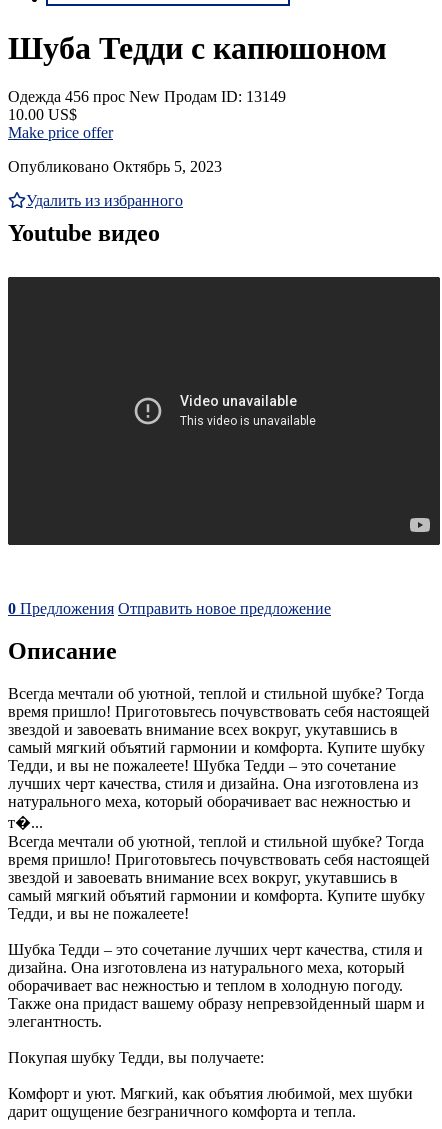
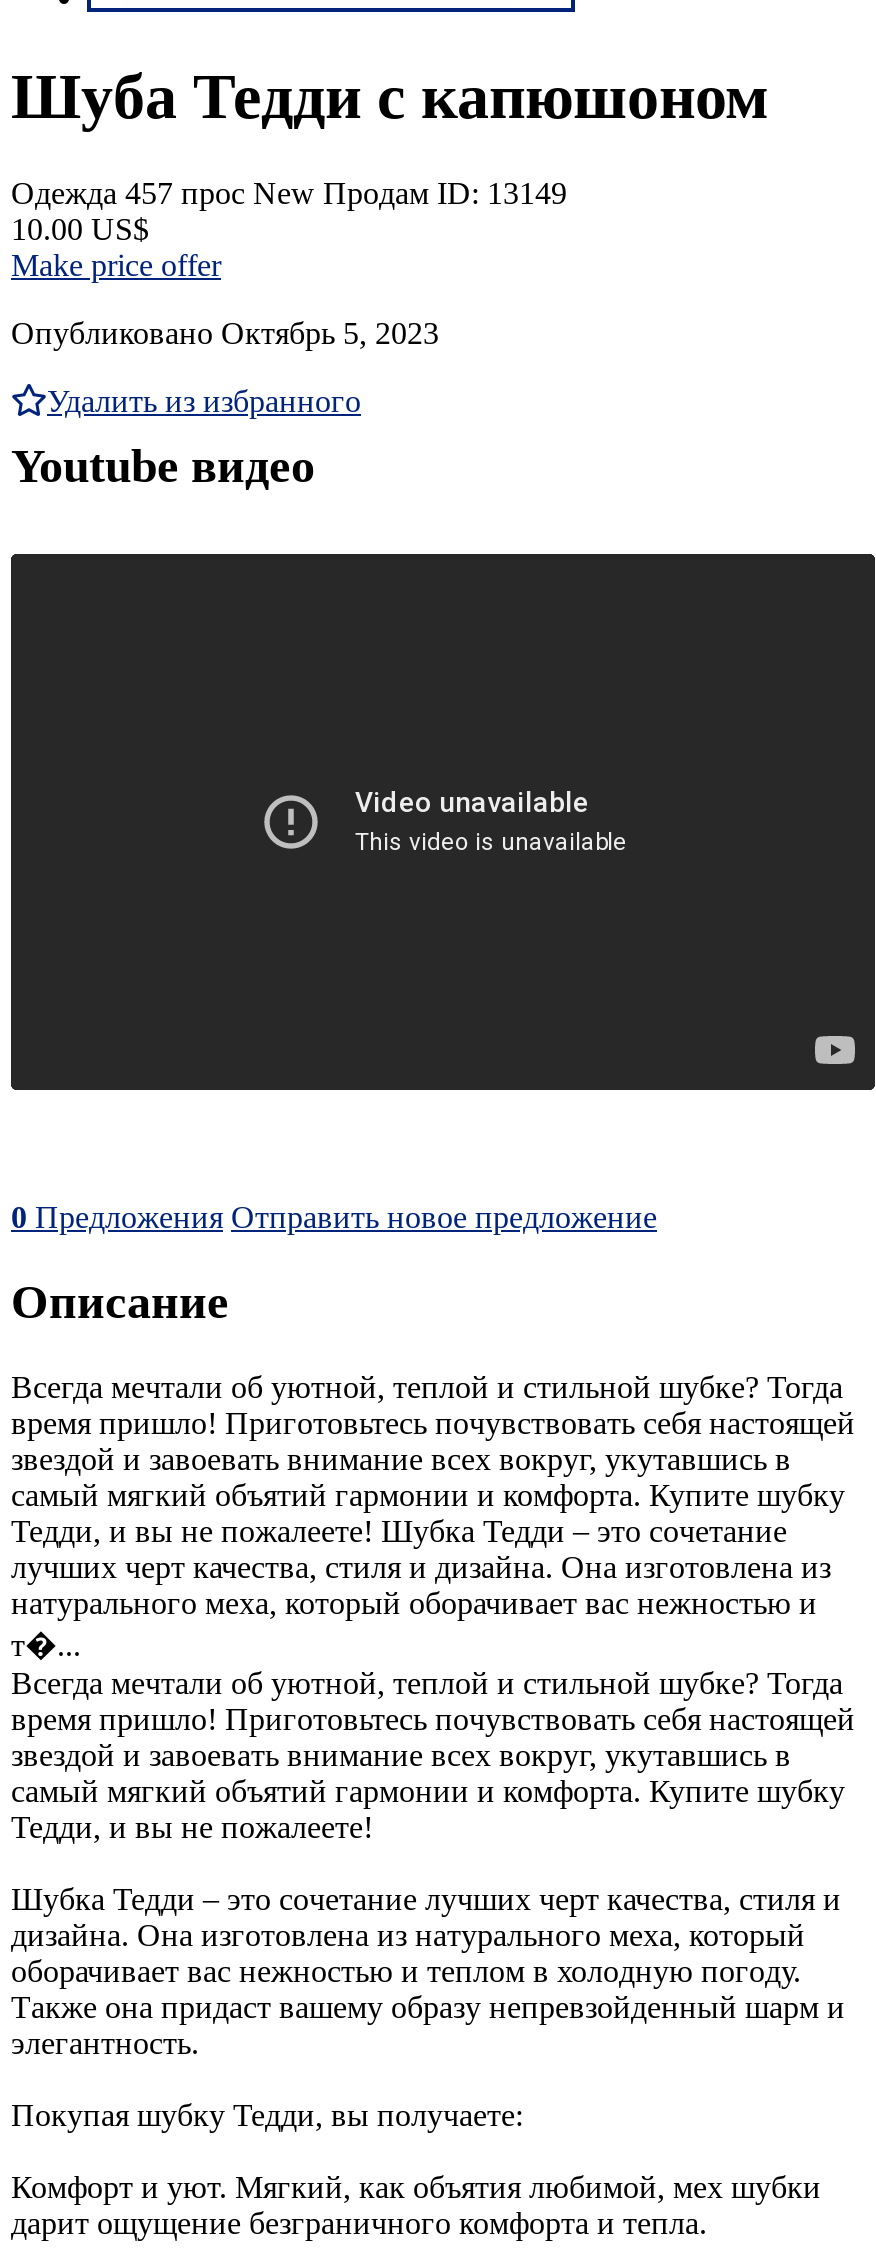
[8,88,286,105] Одежда 456 прос New Продам ID: 13149 -> [11,176,567,210] Одежда 457 прос New Продам ID: 13149

